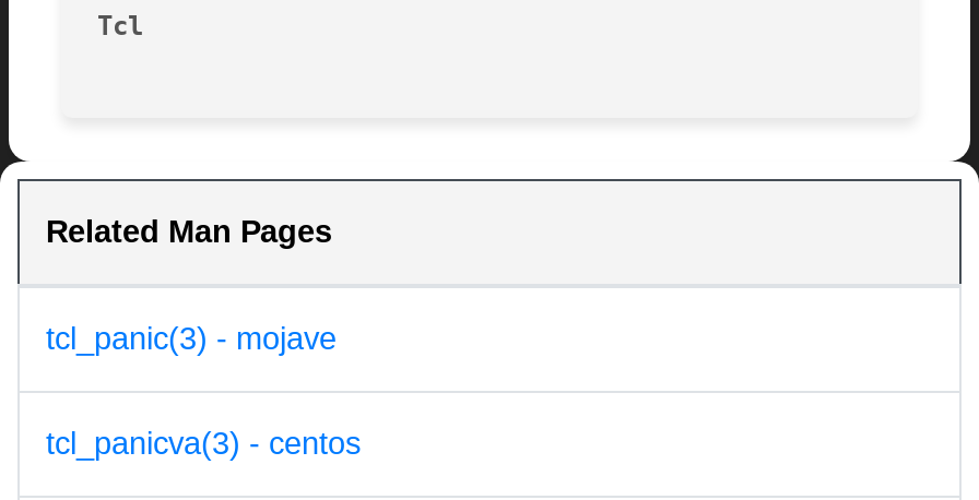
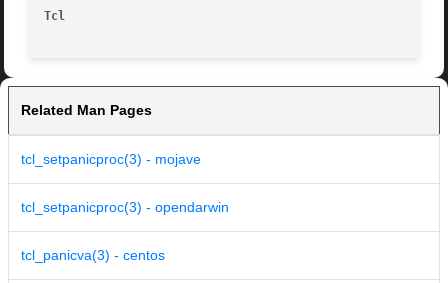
[46,322,337,357] tcl_panic(3) - mojave -> [21,151,229,215] tcl_setpanicproc(3) - mojave | tcl_setpanicproc(3) - opendarwin

